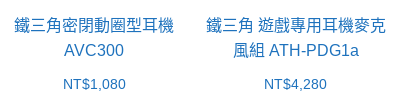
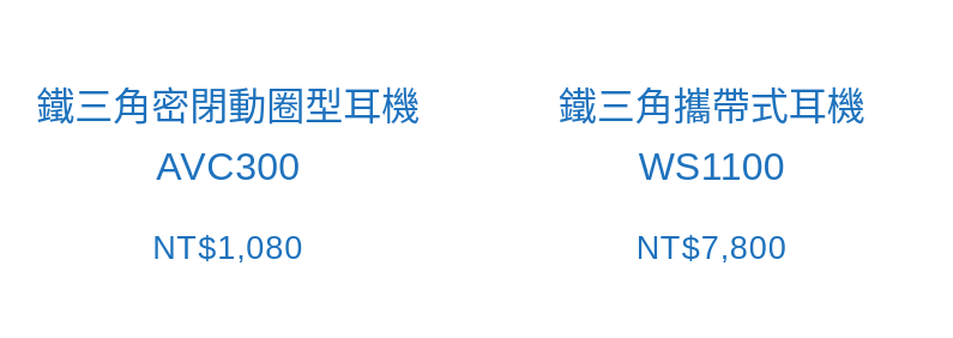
[206,17,386,92] 鐵三角 遊戲專用耳機麥克 | 風組 ATH-PDG1a | NT$4,280 -> [558,87,865,267] 鐵三角攜帶式耳機 | WS1100 | NT$7,800

